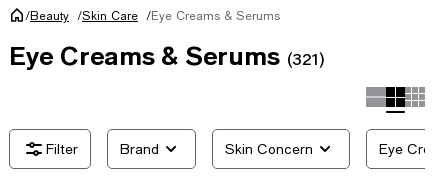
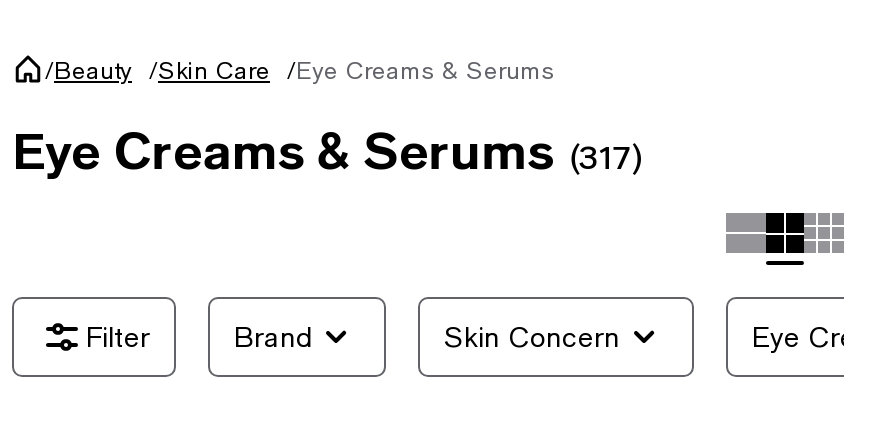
[9,41,325,70] Eye Creams & Serums (321) -> [12,121,644,179] Eye Creams & Serums (317)

